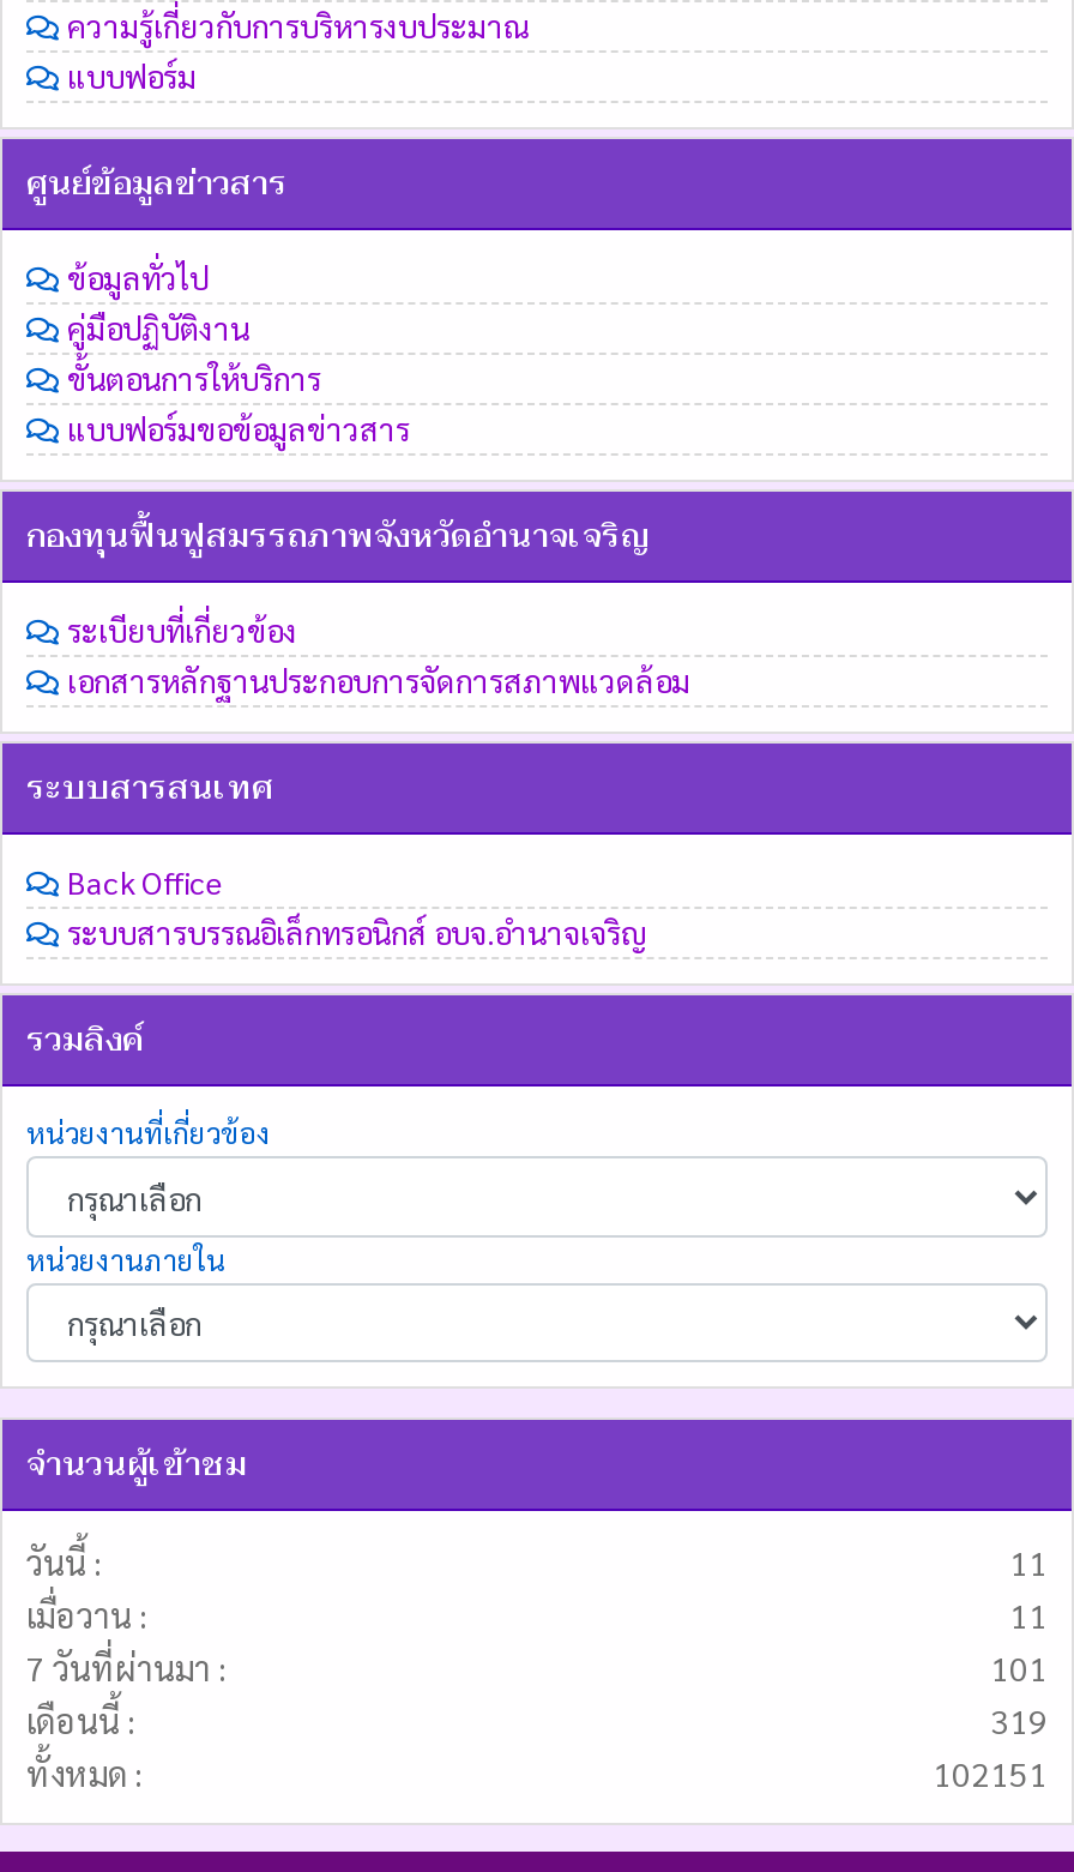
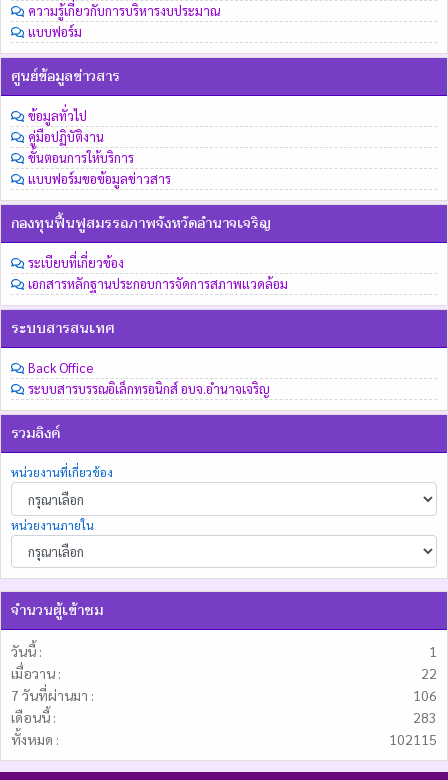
[1009,1539,1048,1582] 11 -> [429,642,437,660] 1
[1009,1592,1048,1635] 11 -> [421,664,437,682] 22
[990,1644,1048,1688] 101 -> [413,686,437,704] 106
[990,1697,1048,1740] 319 -> [413,708,437,726] 283
[933,1750,1048,1793] 102151 -> [389,730,437,748] 102115

